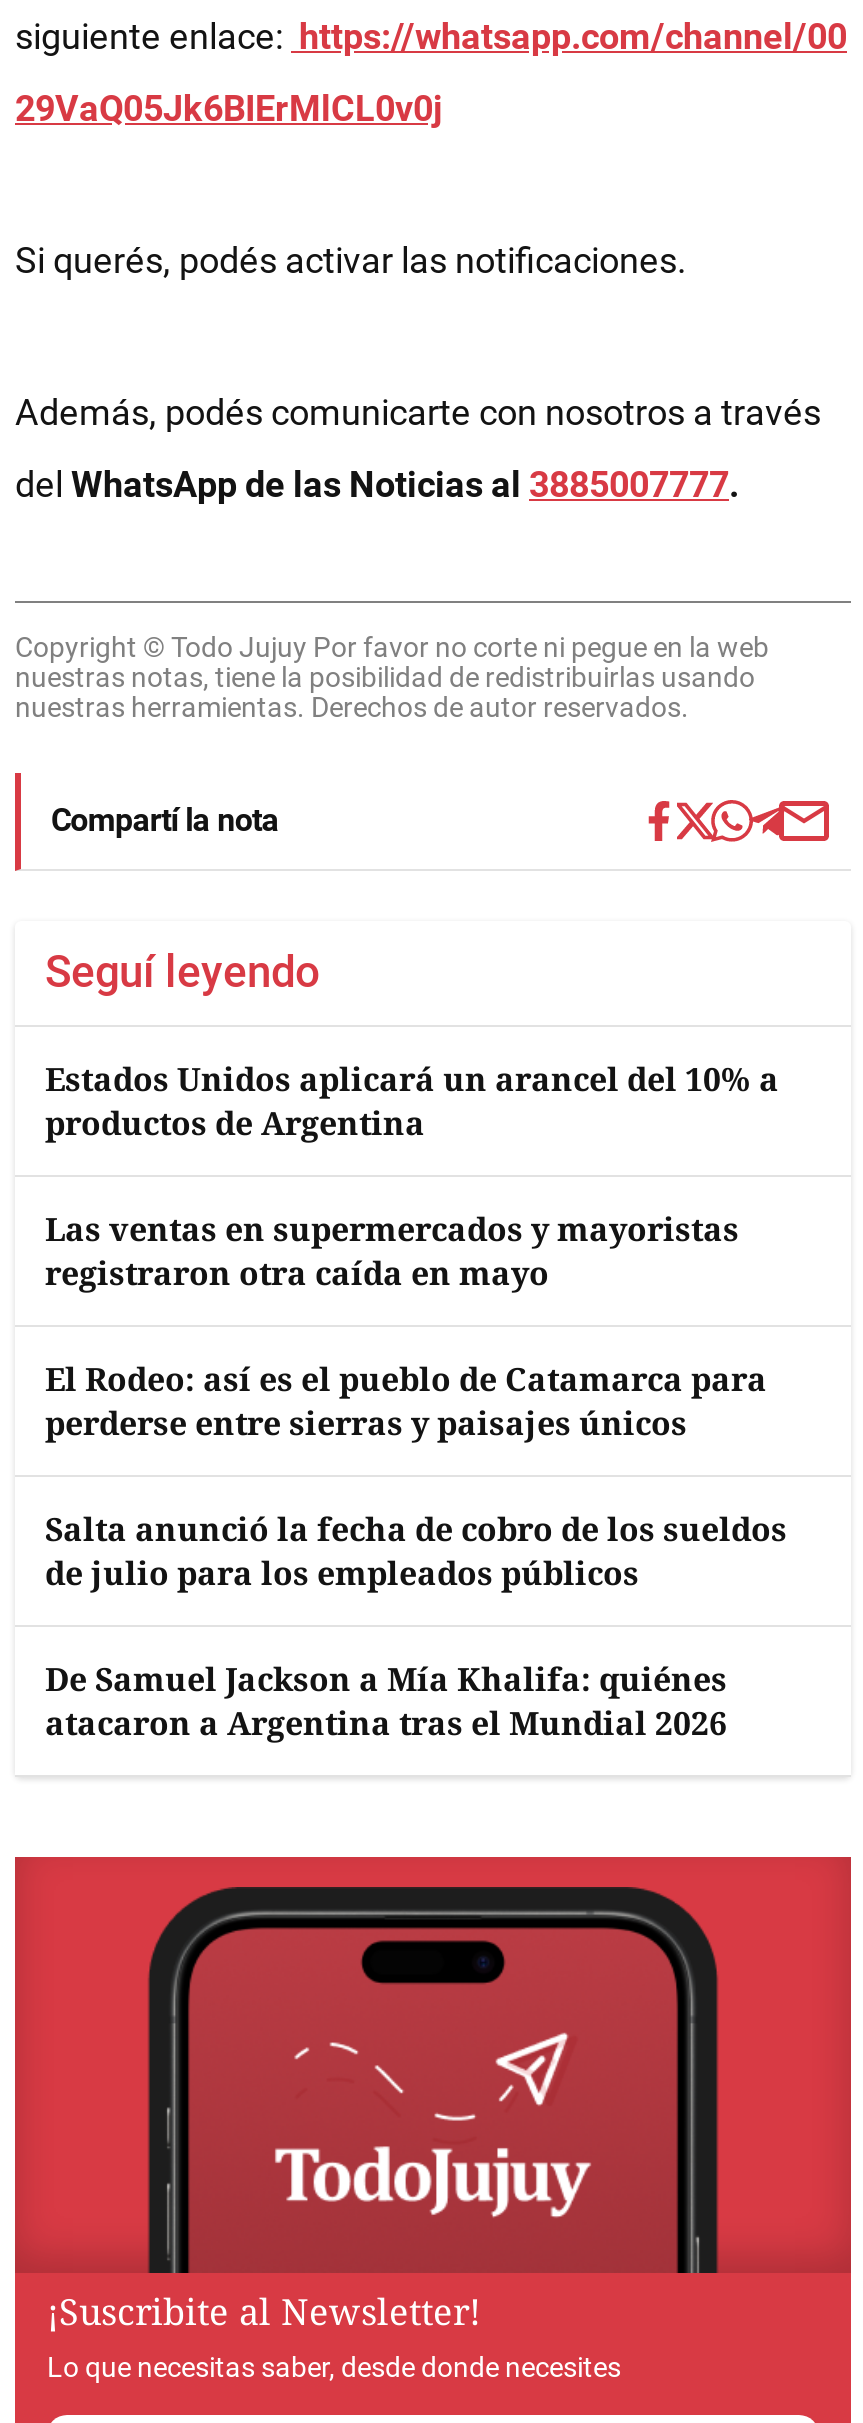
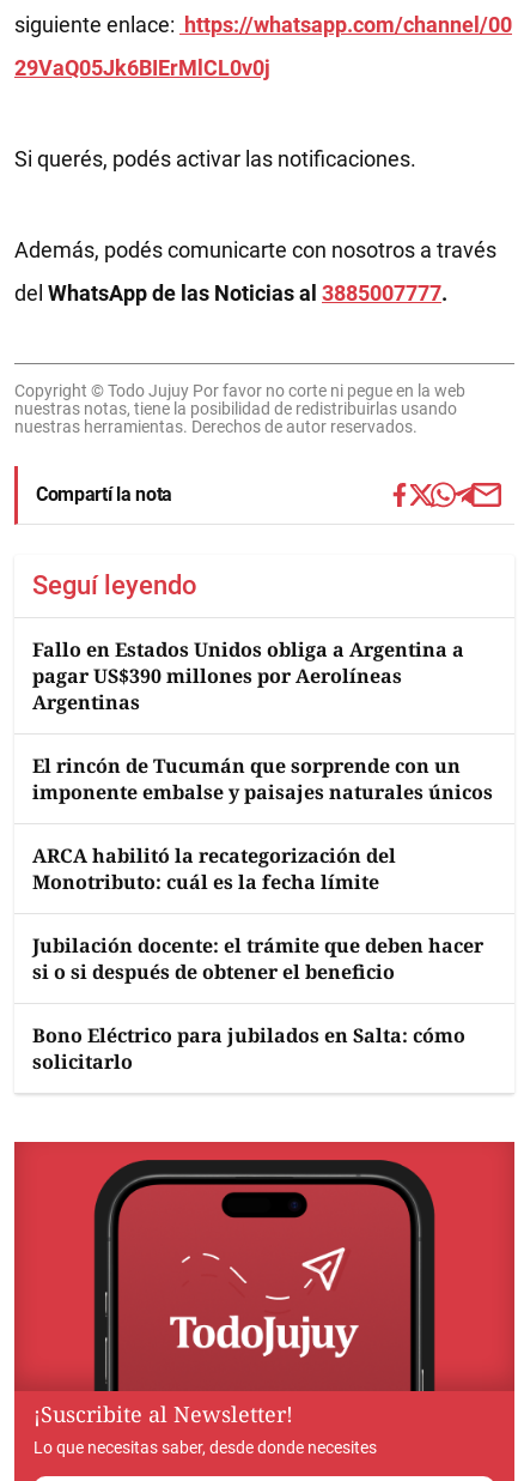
[45,1057,779,1145] Estados Unidos aplicará un arancel del 10% a | productos de Argentina -> [32,636,464,715] Fallo en Estados Unidos obliga a Argentina a | pagar US$390 millones por Aerolíneas | Argentinas
[45,1207,739,1295] Las ventas en supermercados y mayoristas | registraron otra caída en mayo -> [32,752,493,805] El rincón de Tucumán que sorprende con un | imponente embalse y paisajes naturales únicos
[45,1357,767,1445] El Rodeo: así es el pueblo de Catamarca para | perderse entre sierras y paisajes únicos -> [32,842,396,895] ARCA habilitó la recategorización del | Monotributo: cuál es la fecha límite
[45,1507,787,1595] Salta anunció la fecha de cobro de los sueldos | de julio para los empleados públicos -> [32,932,483,985] Jubilación docente: el trámite que deben hacer | si o si después de obtener el beneficio
[45,1657,727,1745] De Samuel Jackson a Mía Khalifa: quiénes | atacaron a Argentina tras el Mundial 2026 -> [32,1022,465,1075] Bono Eléctrico para jubilados en Salta: cómo | solicitarlo

